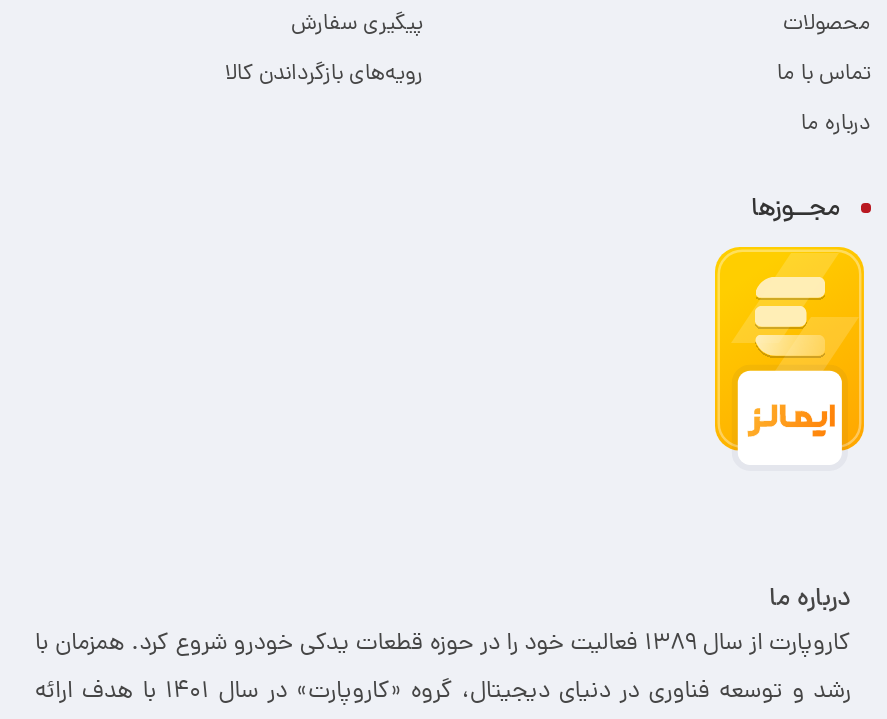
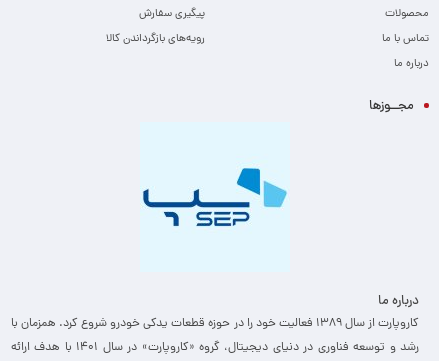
none -> [141,161,288,228] [image]
[713,245,867,453] [image] -> none

